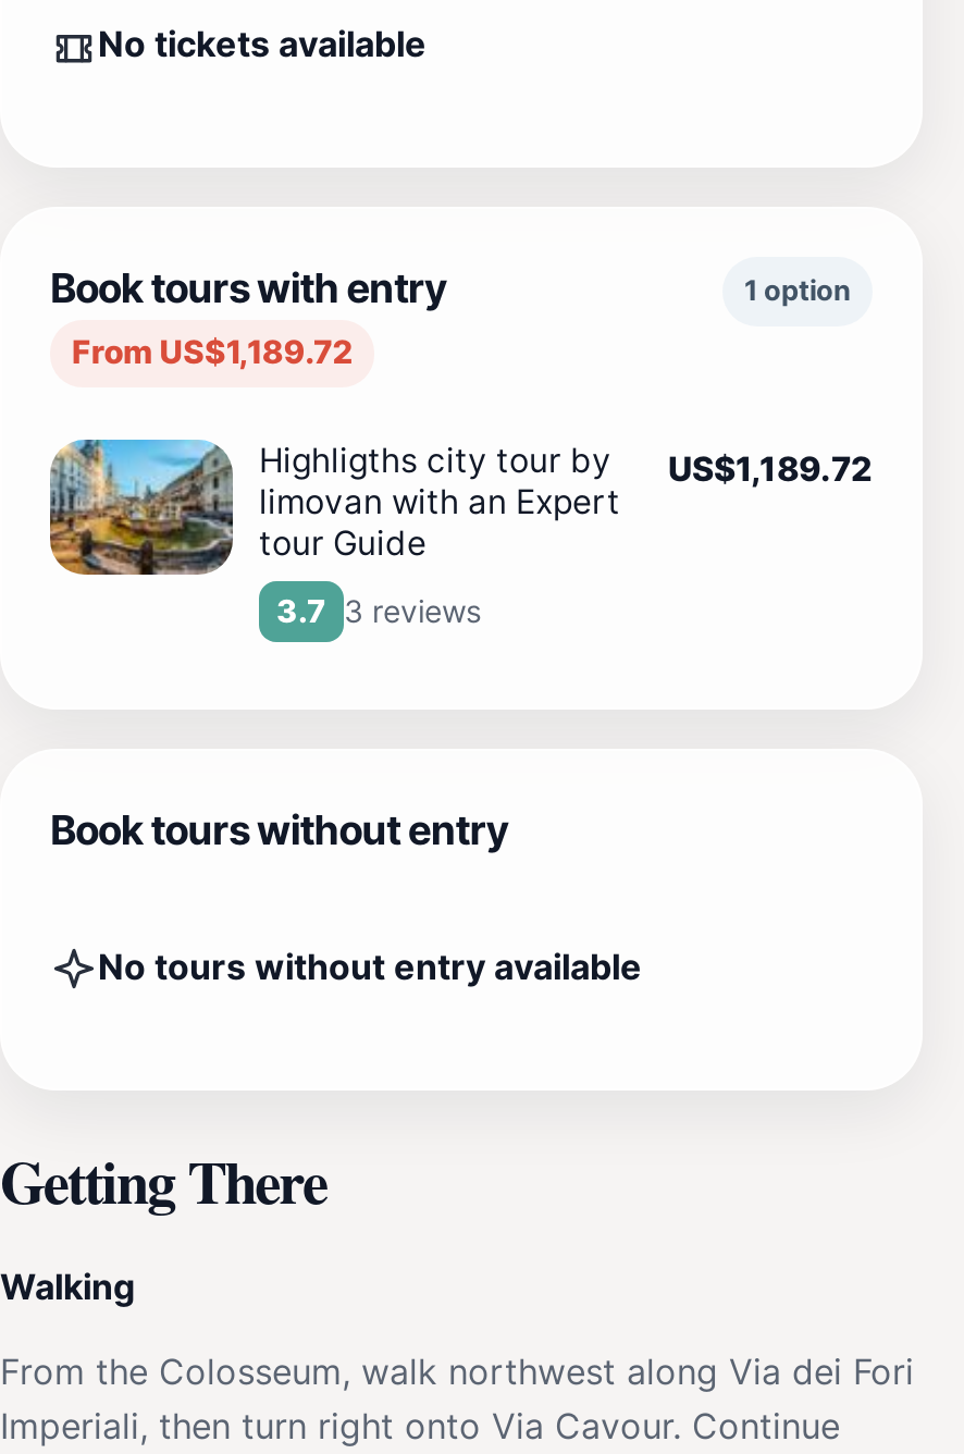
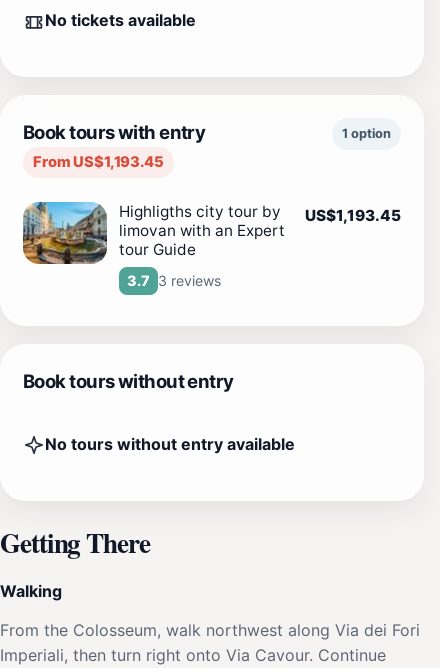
[72,333,352,372] From US$1,189.72 -> [33,153,164,171] From US$1,193.45
[259,439,873,490] Highligths city tour by US$1,189.72 -> [119,202,401,225] Highligths city tour by US$1,193.45

